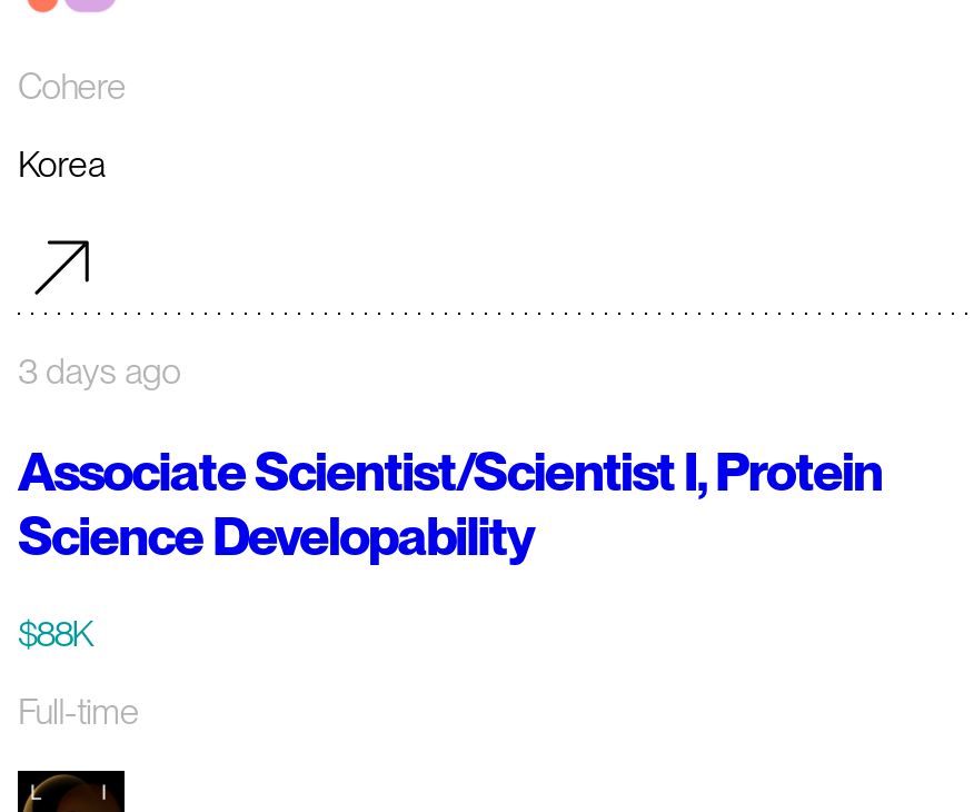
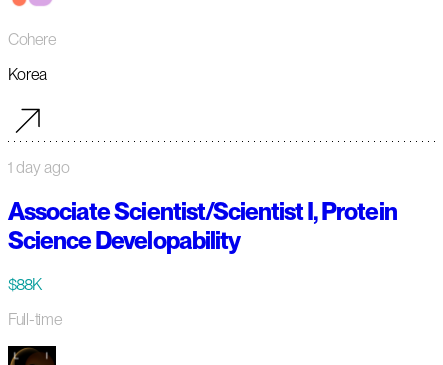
[18,351,181,393] 3 days ago -> [8,158,70,177] 1 day ago

